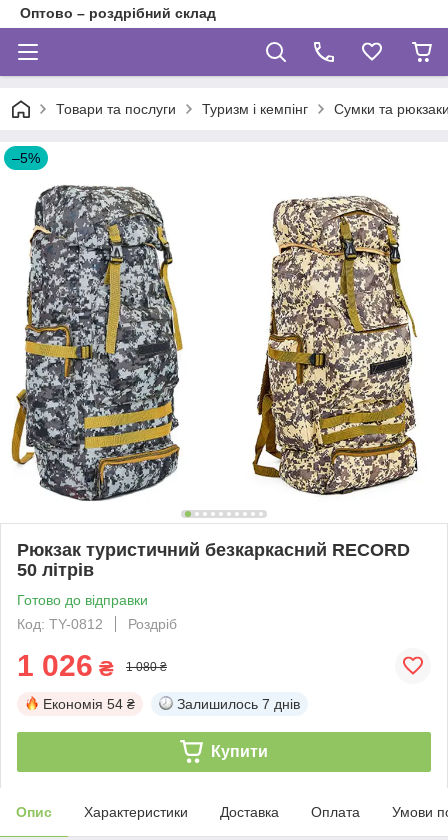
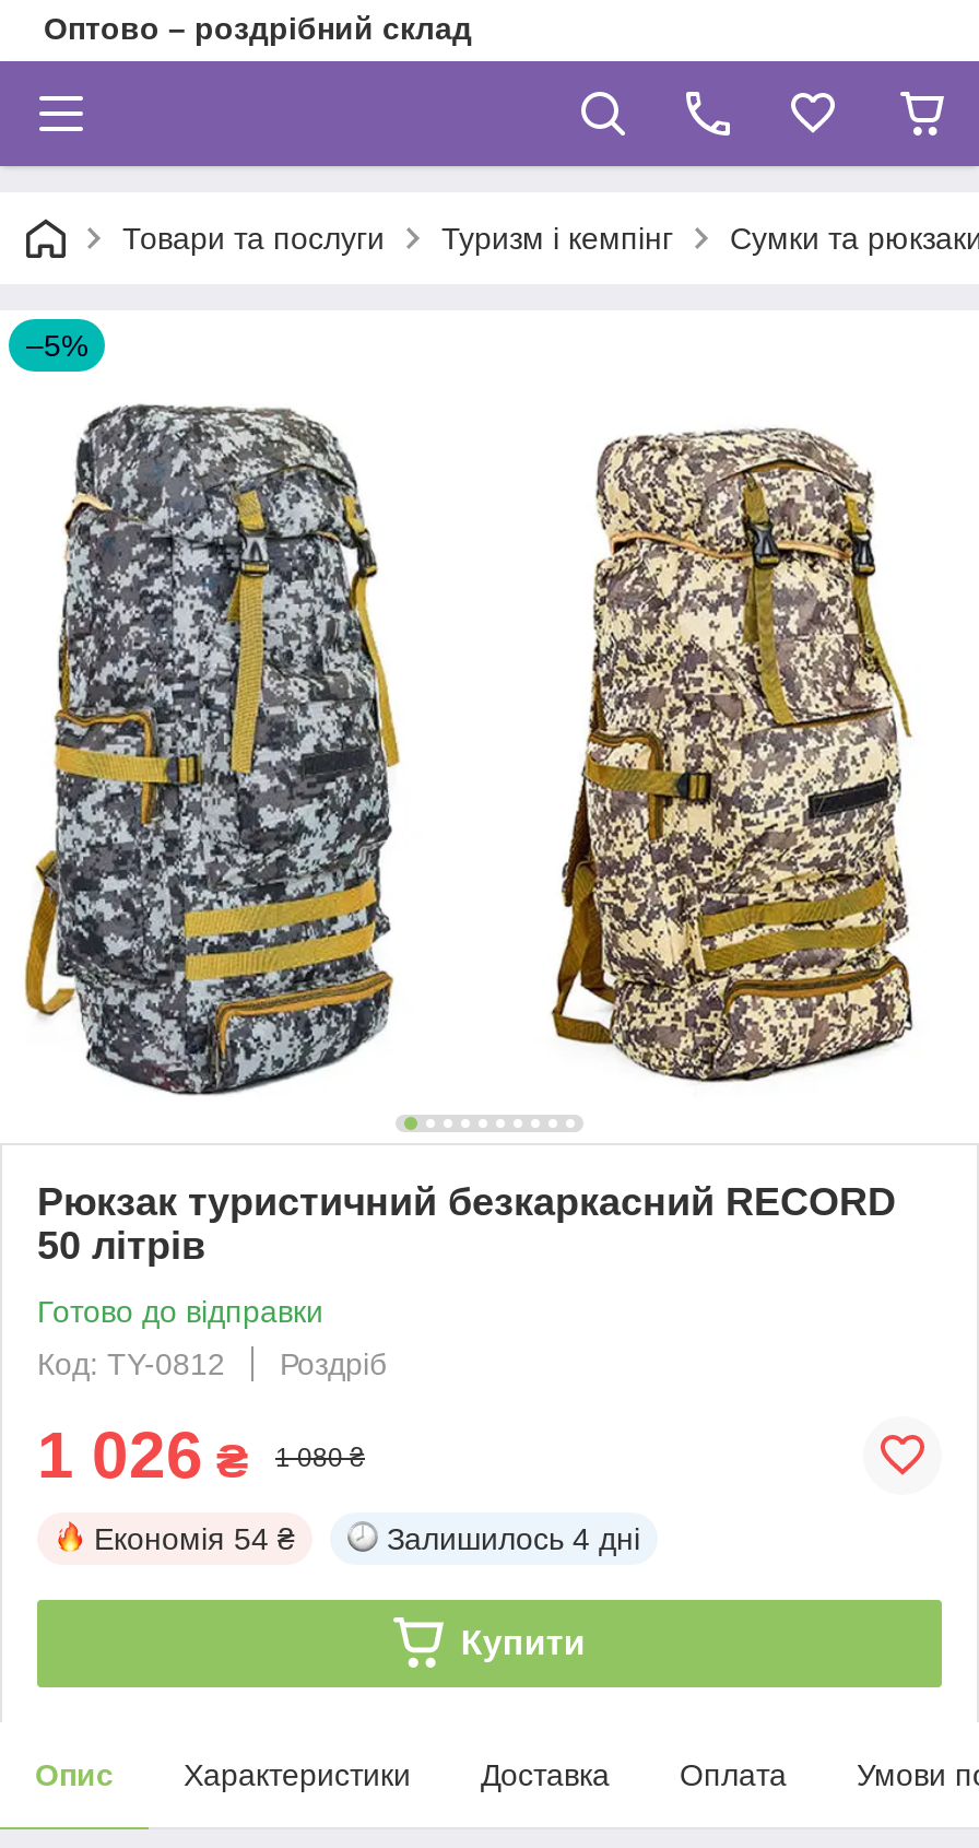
[177,696,300,712] Залишилось 7 днів -> [387,1521,640,1556] Залишилось 4 дні

